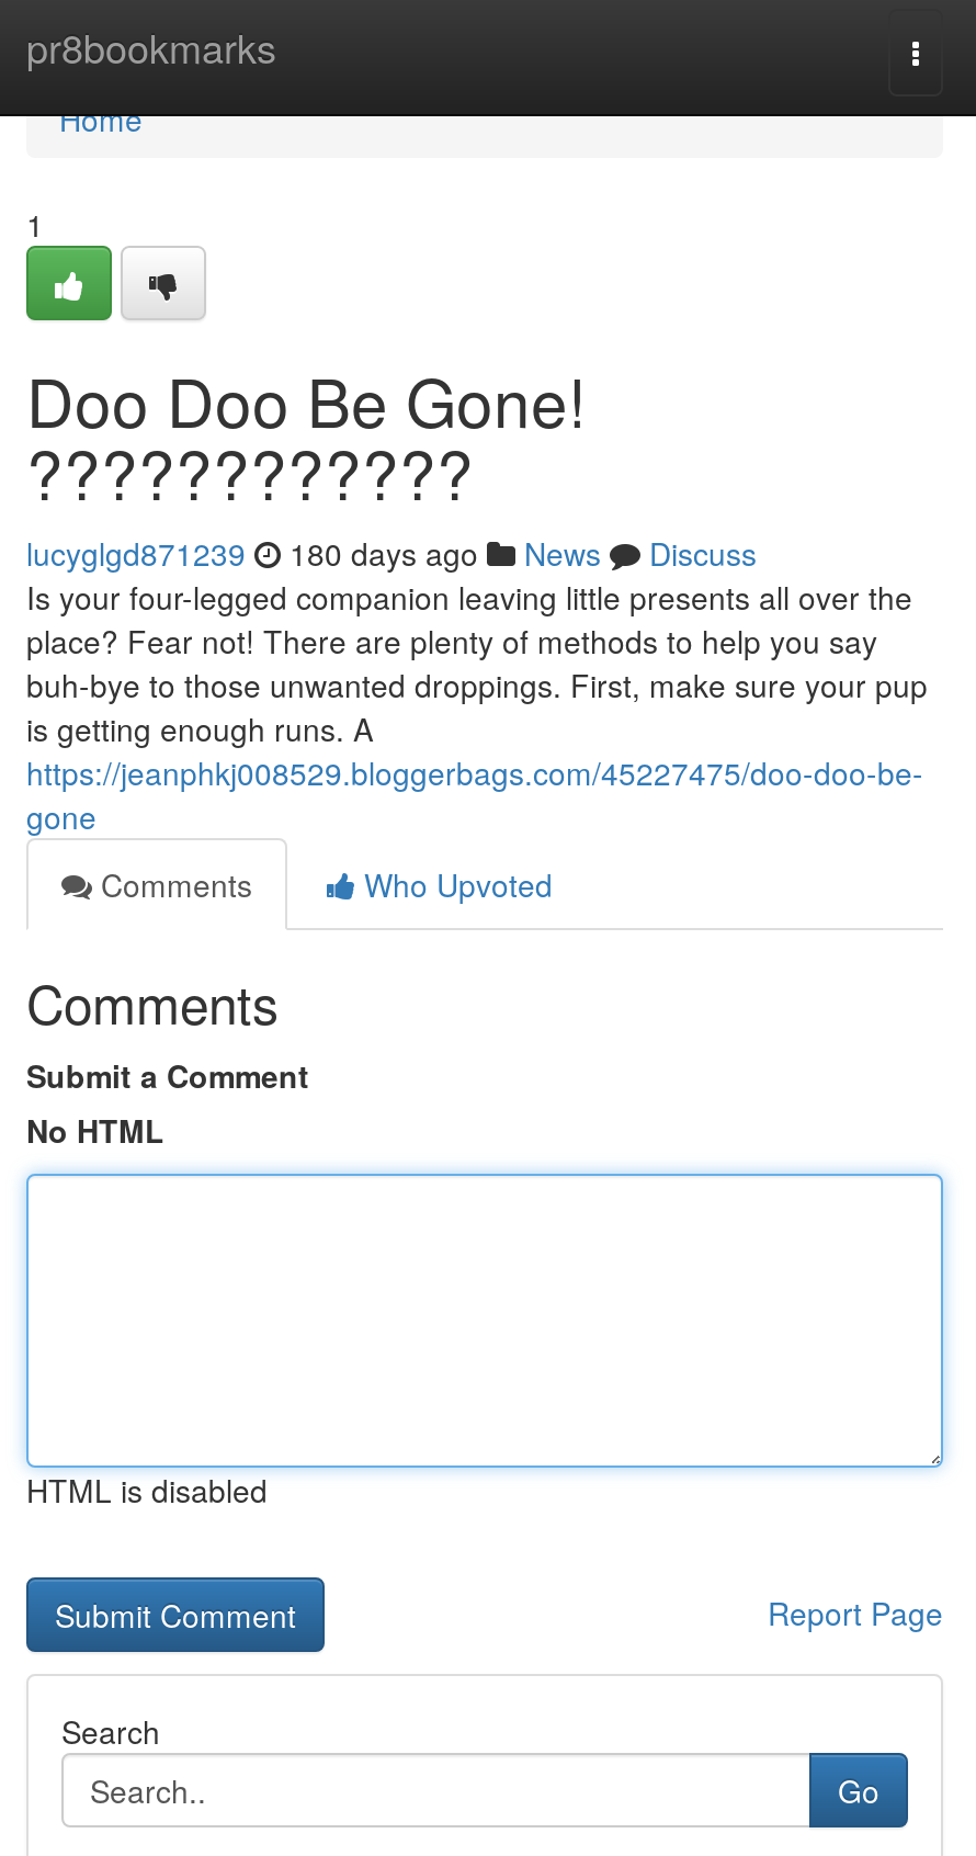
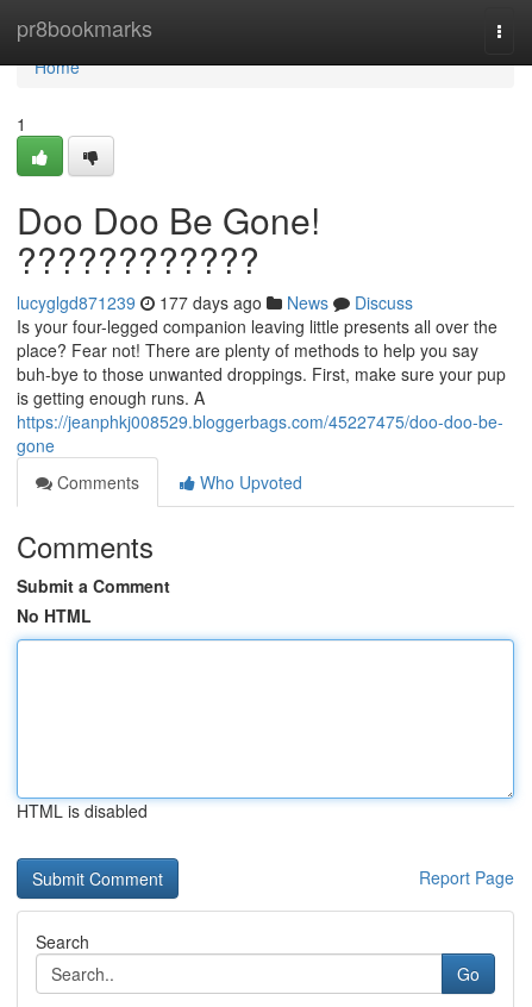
[26,531,757,575] lucyglgd871239 180 days ago News Discuss -> [17,290,413,314] lucyglgd871239 177 days ago News Discuss

